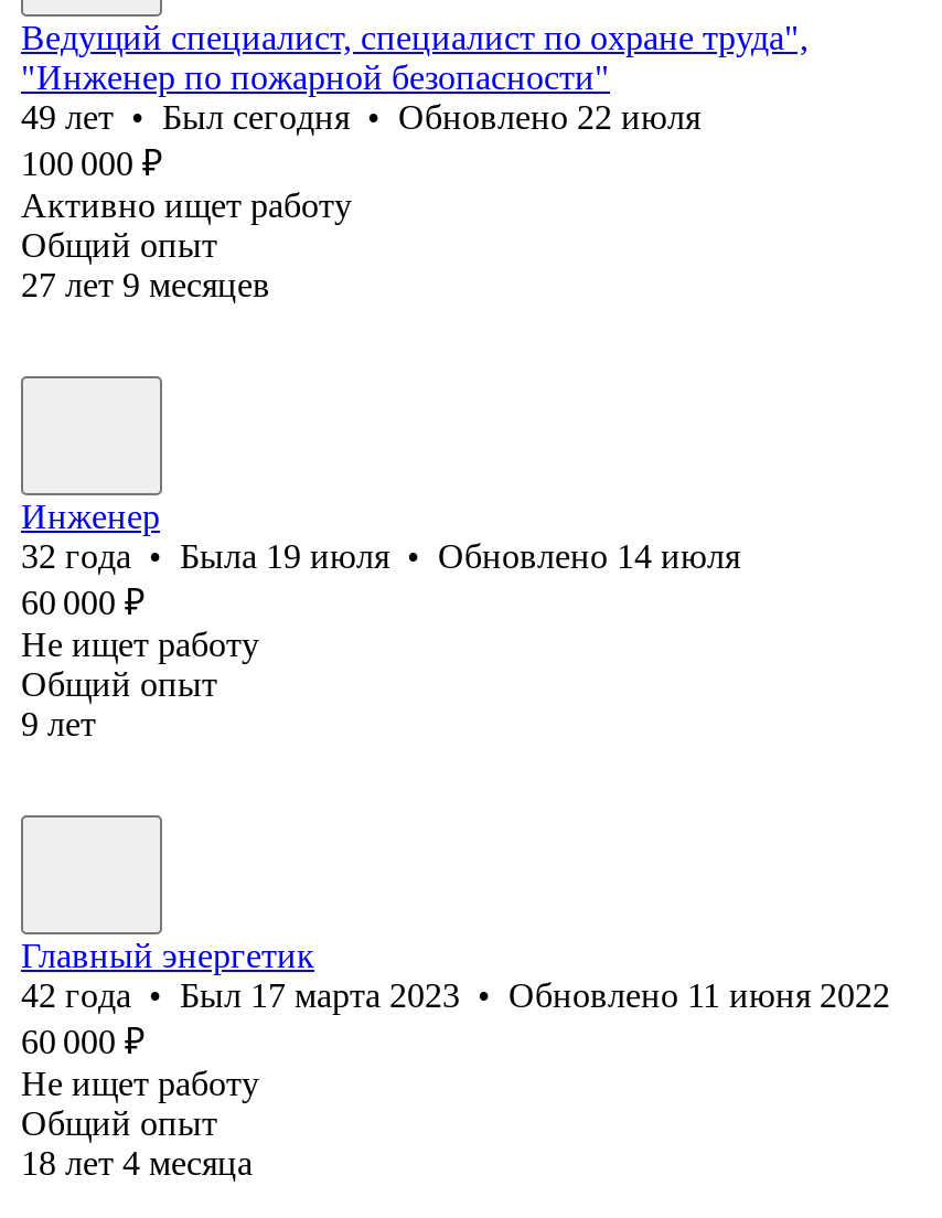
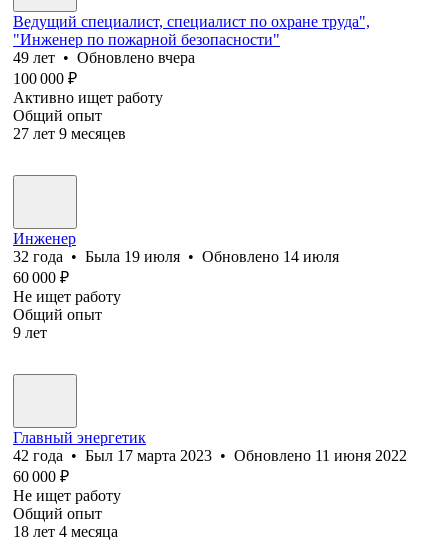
[21,98,700,135] 49 лет • Был сегодня • Обновлено 22 июля -> [13,49,195,66] 49 лет • Обновлено вчера

